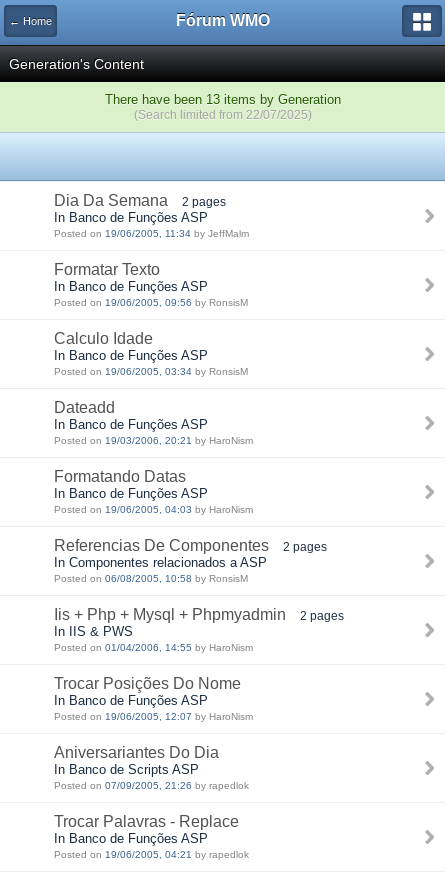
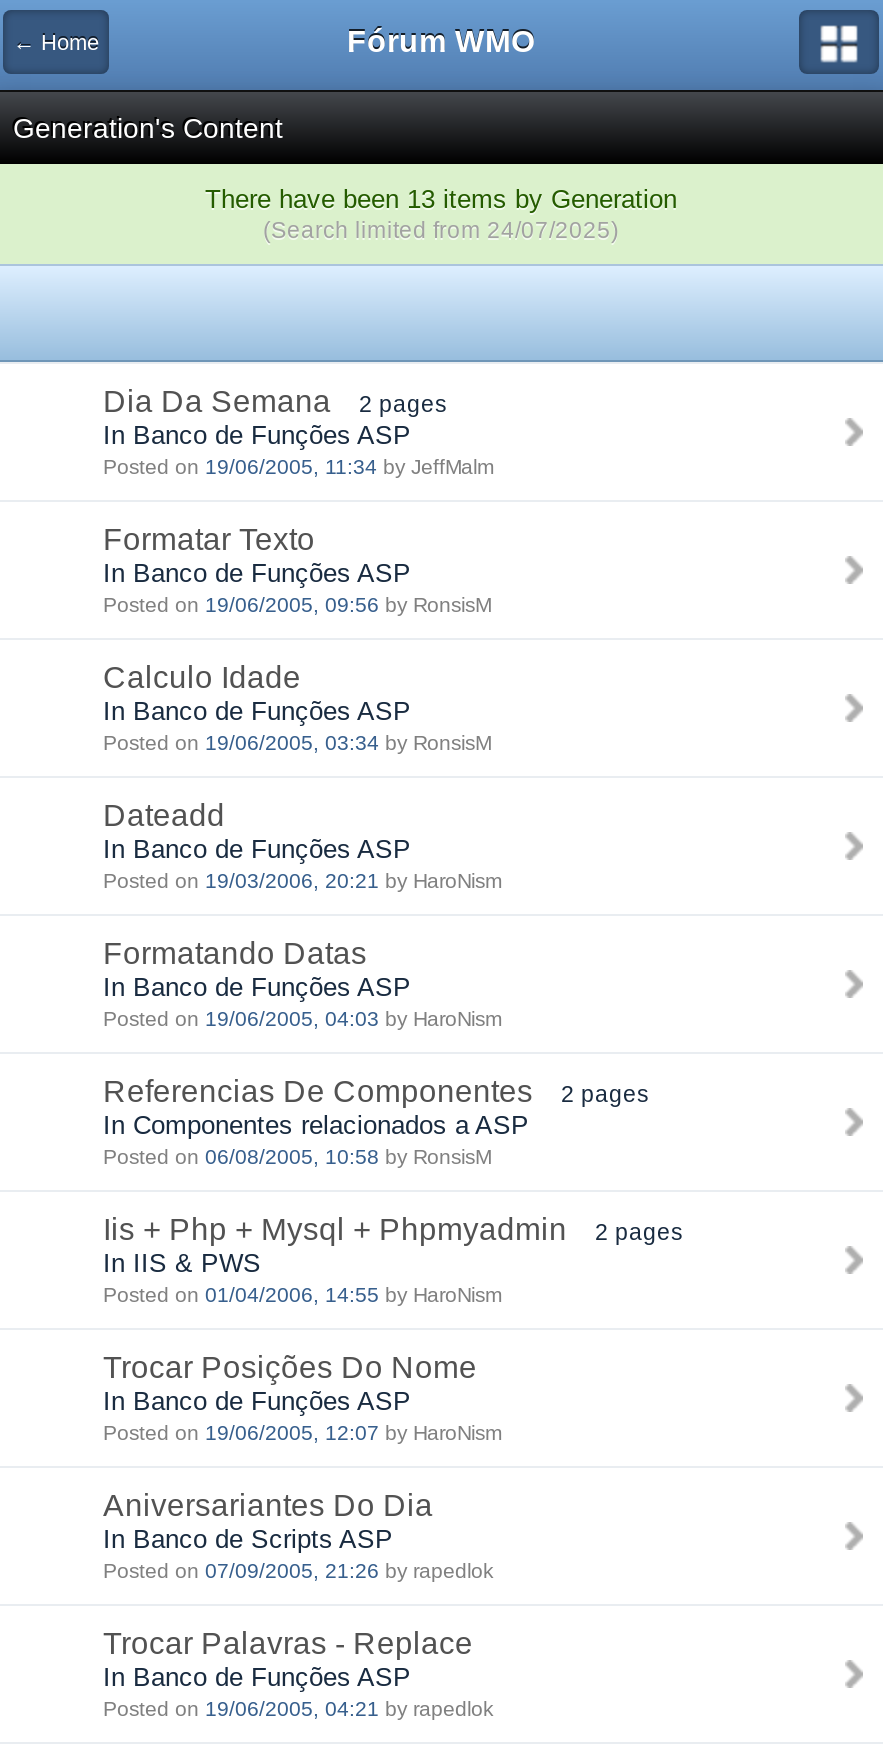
[134,108,312,121] (Search limited from 22/07/2025) -> [263,216,619,242] (Search limited from 24/07/2025)

